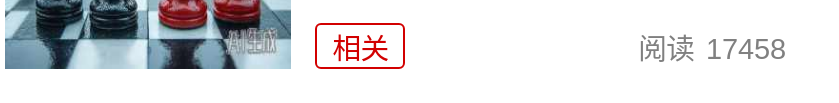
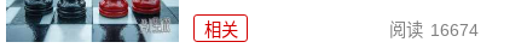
[638,34,786,66] 阅读 17458 -> [389,20,478,39] 阅读 16674

